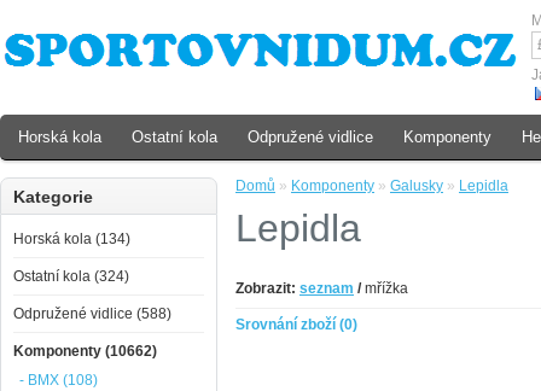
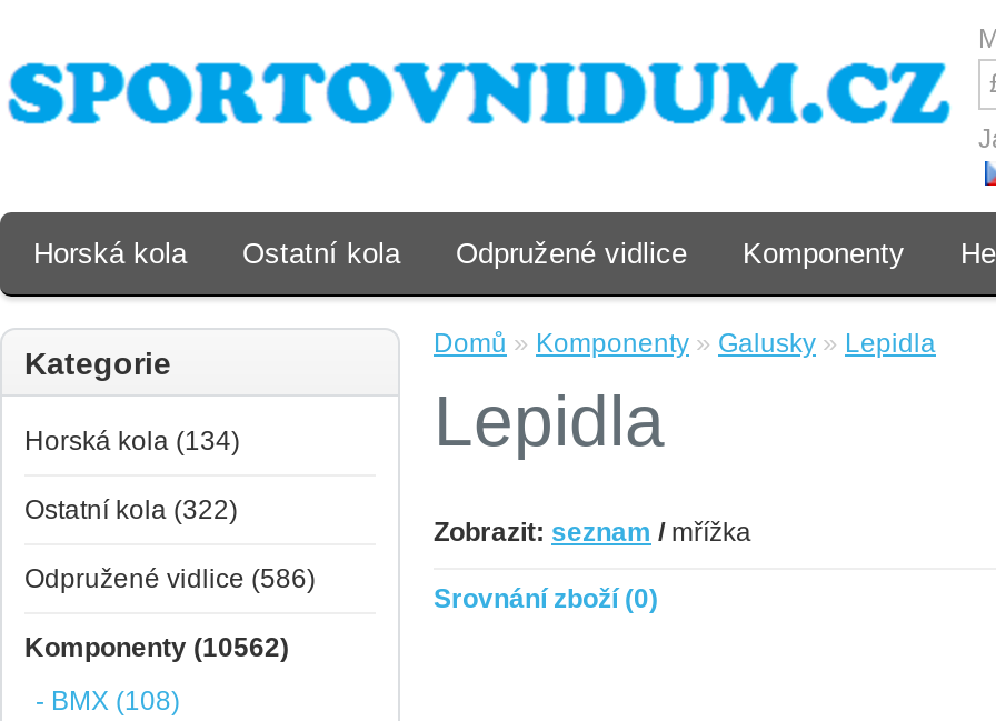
[13,268,129,285] Ostatní kola (324) -> [24,494,238,525] Ostatní kola (322)
[13,305,171,322] Odpružené vidlice (588) -> [24,563,316,594] Odpružené vidlice (586)
[13,343,157,360] Komponenty (10662) -> [24,632,289,663] Komponenty (10562)

